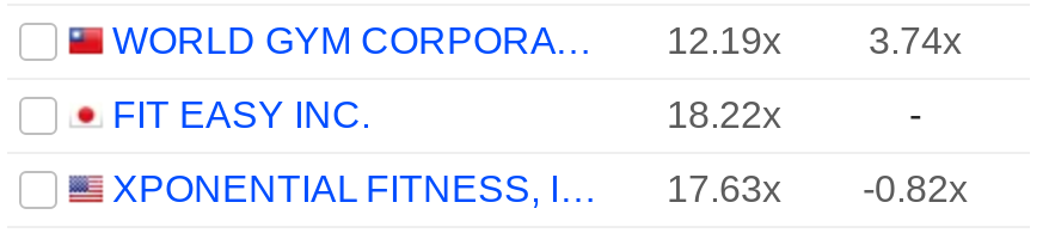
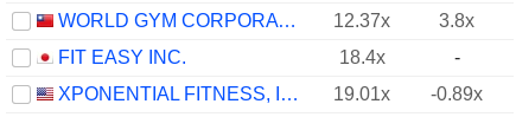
[667,20,962,61] 12.19x | 3.74x -> [333,11,474,31] 12.37x | 3.8x
[667,94,781,135] 18.22x -> [339,47,385,67] 18.4x
[667,168,968,209] 17.63x | -0.82x -> [333,84,483,104] 19.01x | -0.89x

